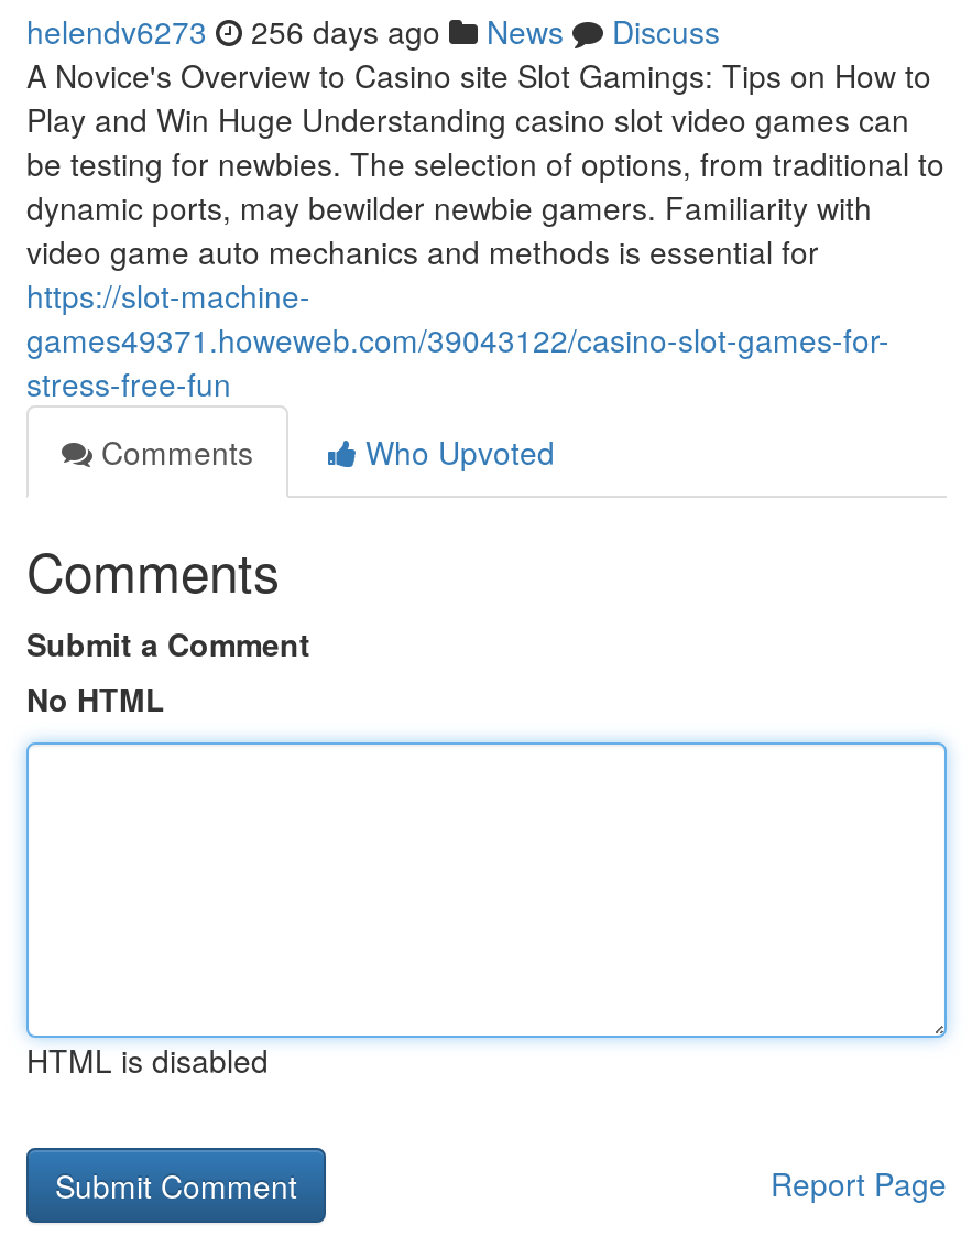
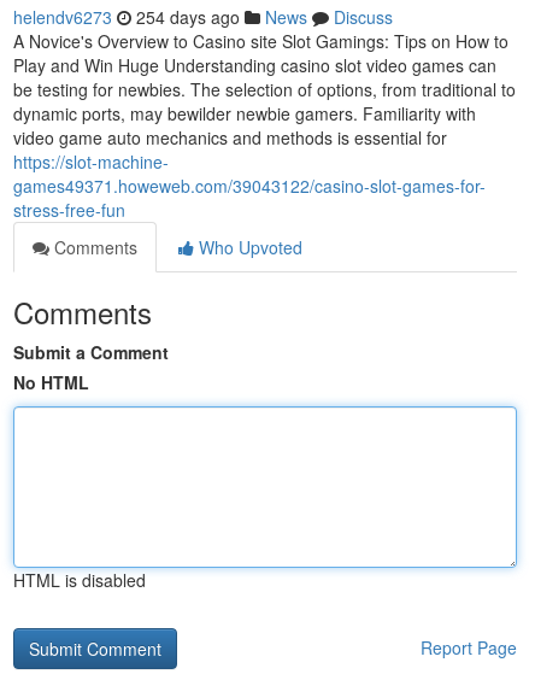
[26,9,720,53] helendv6273 256 days ago News Discuss -> [13,5,393,29] helendv6273 254 days ago News Discuss

